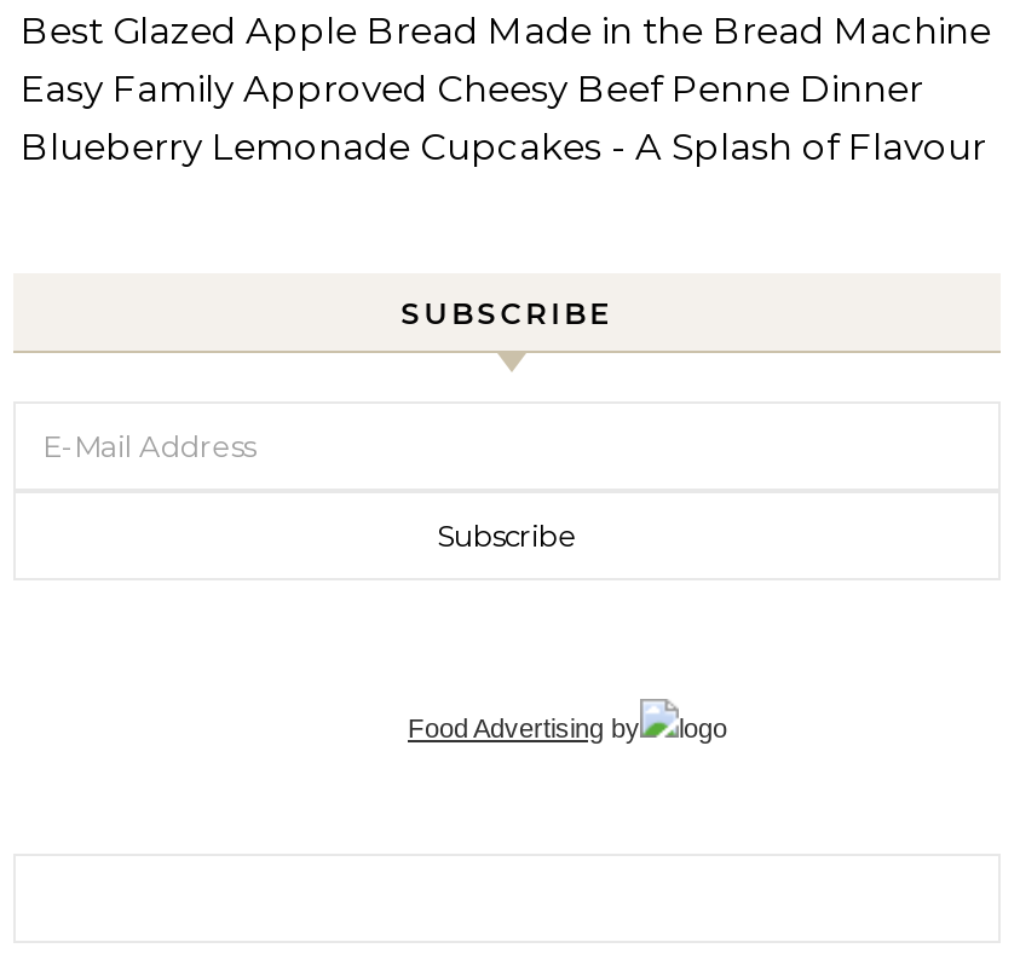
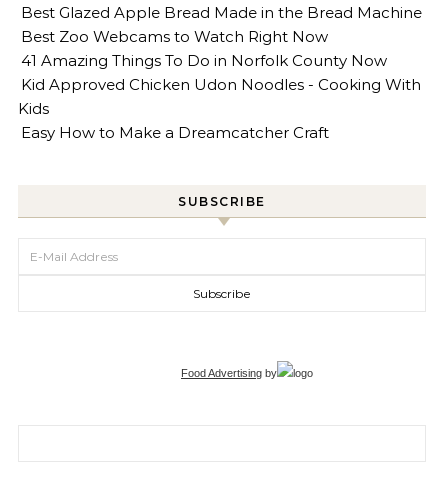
[21,66,986,170] Easy Family Approved Cheesy Beef Penne Dinner | Blueberry Lemonade Cupcakes - A Splash of Flavour -> [18,27,421,142] Best Zoo Webcams to Watch Right Now | 41 Amazing Things To Do in Norfolk County Now | Kid Approved Chicken Udon Noodles - Cooking With | Kids | Easy How to Make a Dreamcatcher Craft

